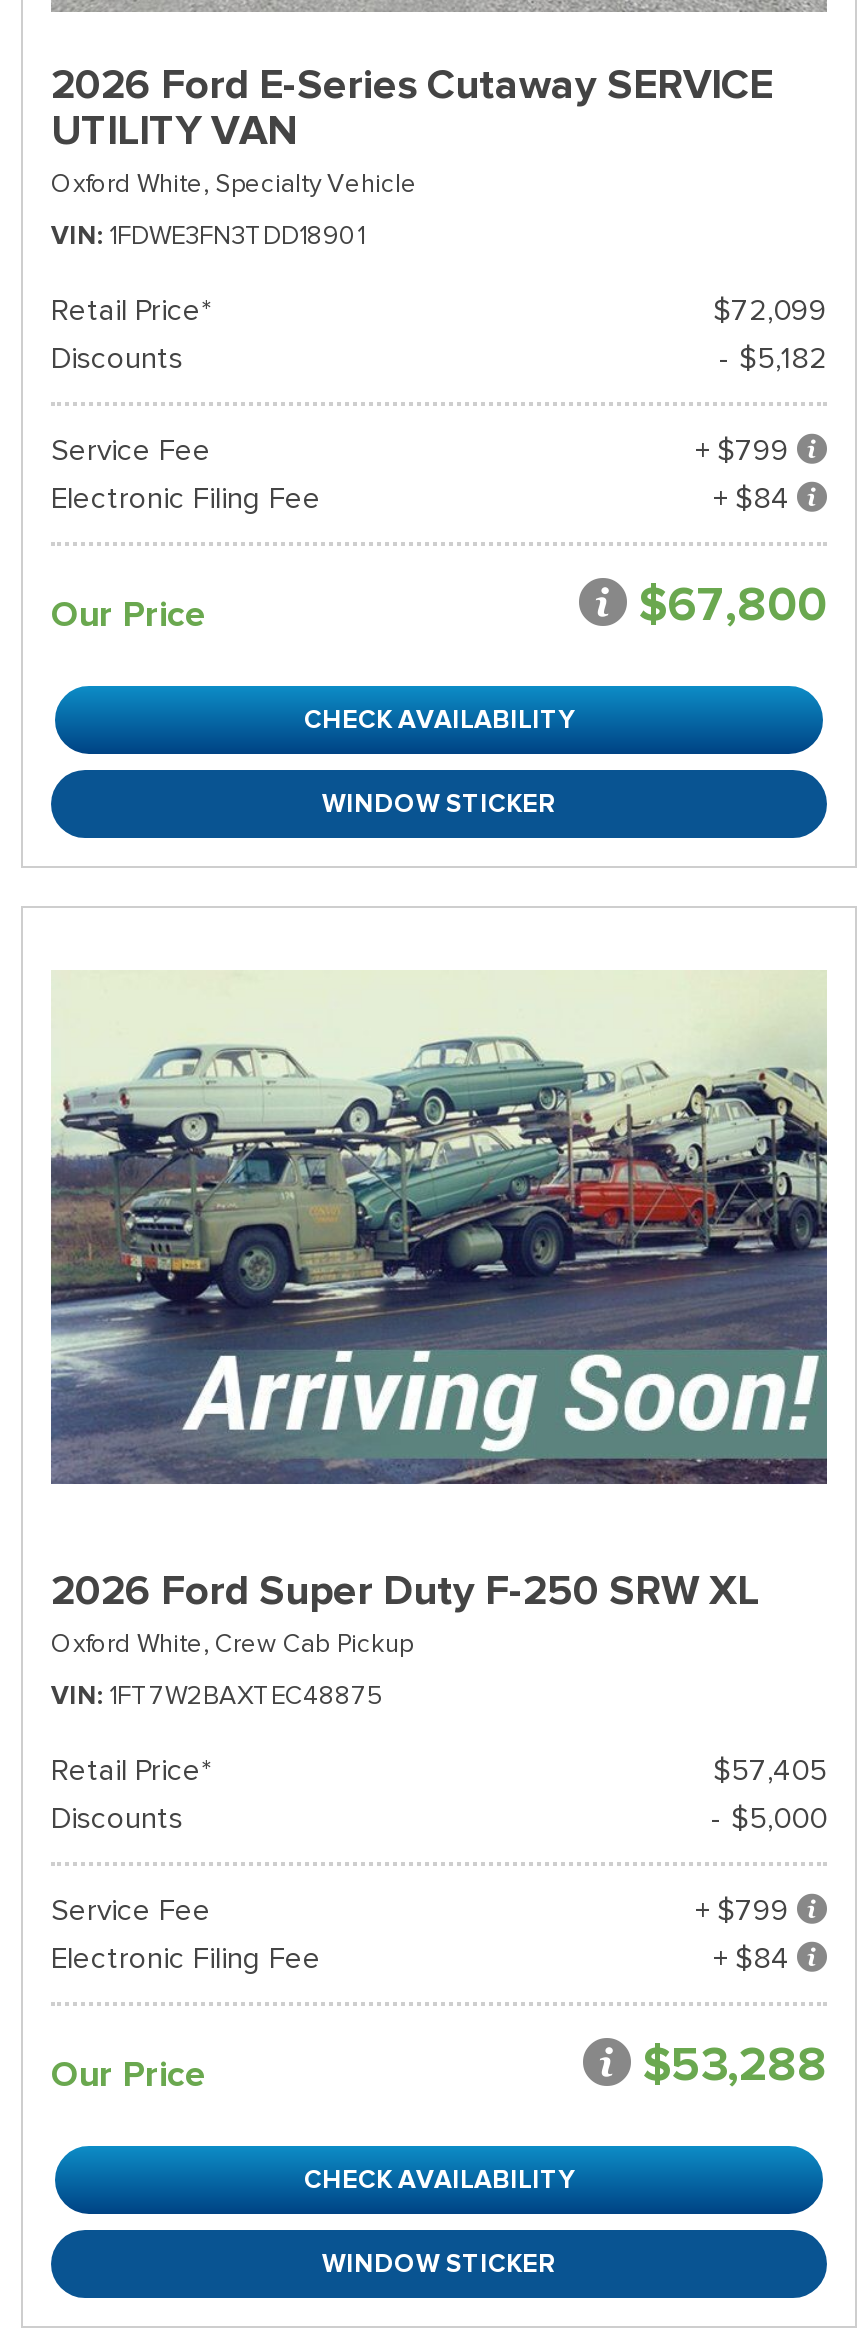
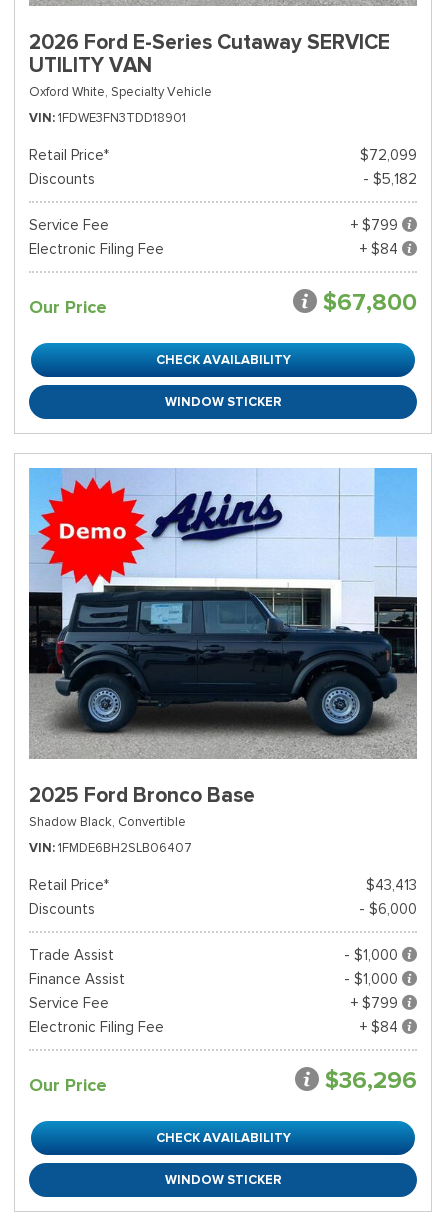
[49,936,829,1660] [image] | 2026 Ford Super Duty F-250 SRW XL | Oxford White, Crew Cab Pickup -> [28,467,418,830] [image] | 2025 Ford Bronco Base | Shadow Black, Convertible
[51,1678,383,1712] VIN 1FT7W2BAXTEC48875 -> [29,839,192,856] VIN 1FMDE6BH2SLB06407
[713,1752,827,1788] $57,405 -> [366,876,417,894] $43,413
[711,1800,827,1836] - $5,000 -> [29,900,417,988] - $6,000 | Trade Assist | - $1,000 | Finance Assist | - $1,000
[643,2034,827,2094] $53,288 -> [325,1065,417,1095] $36,296

